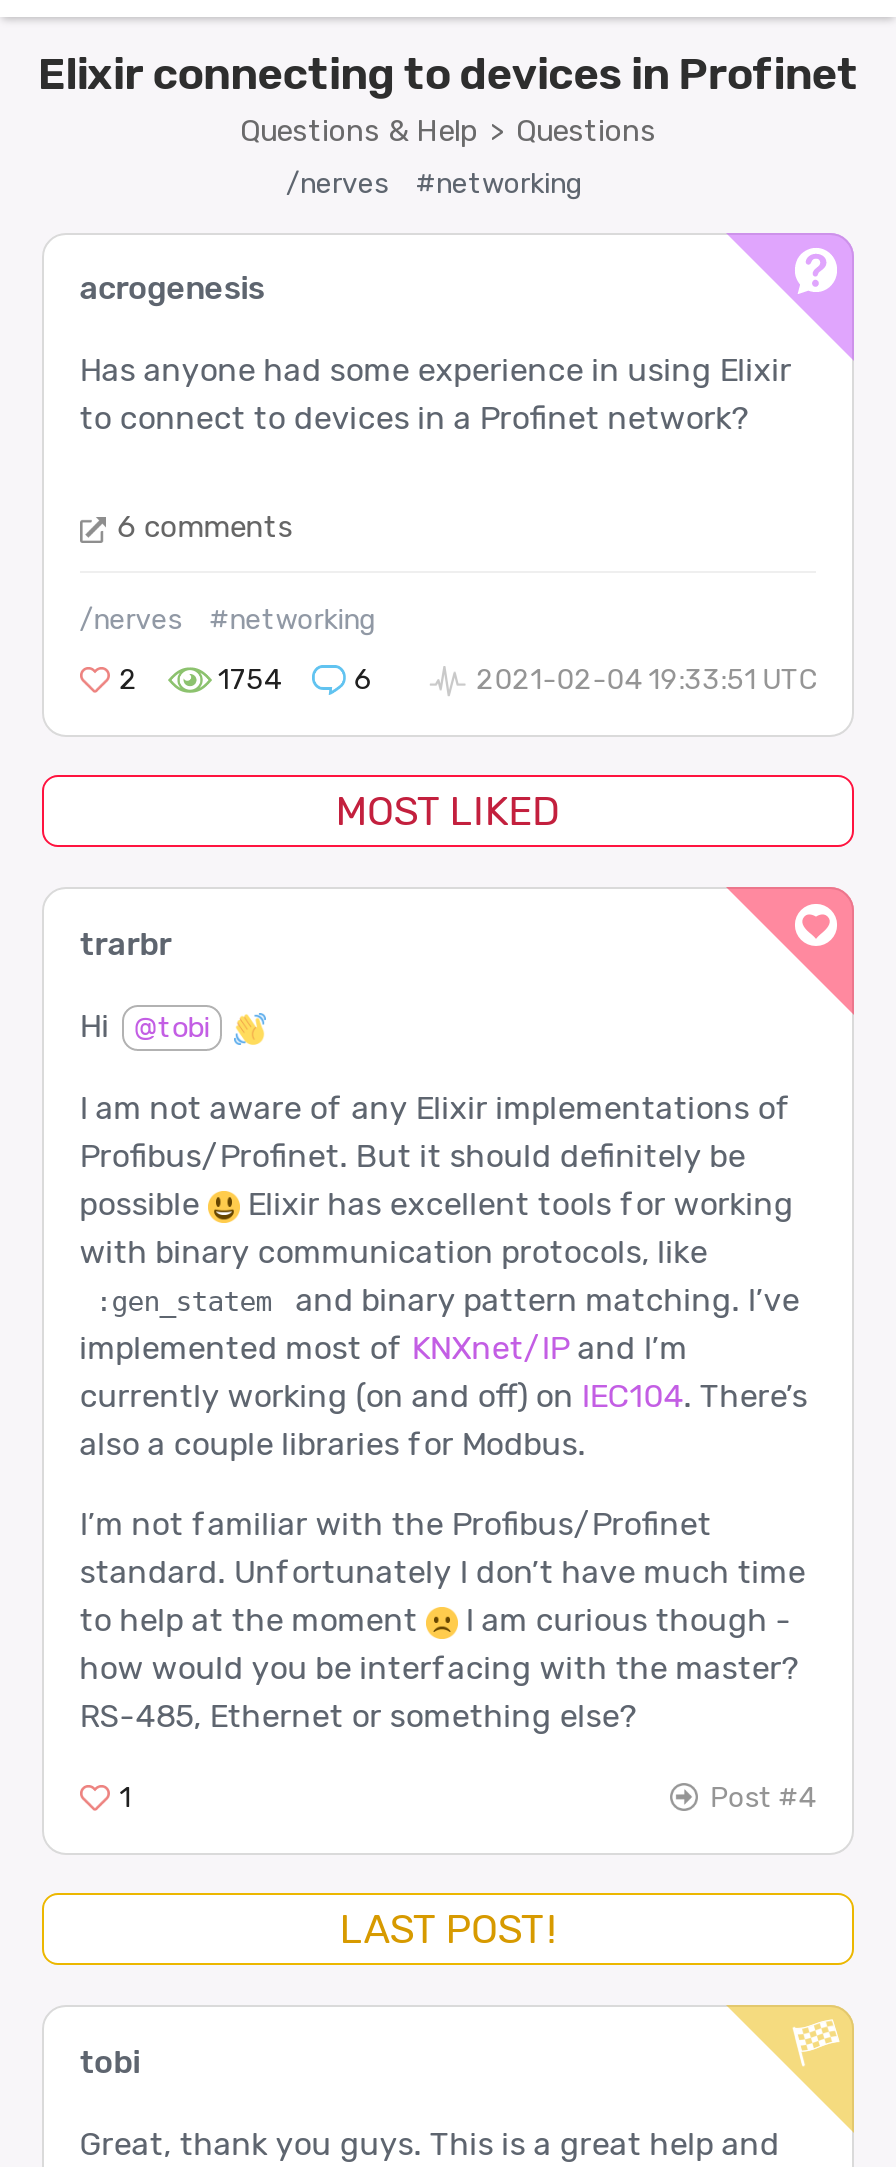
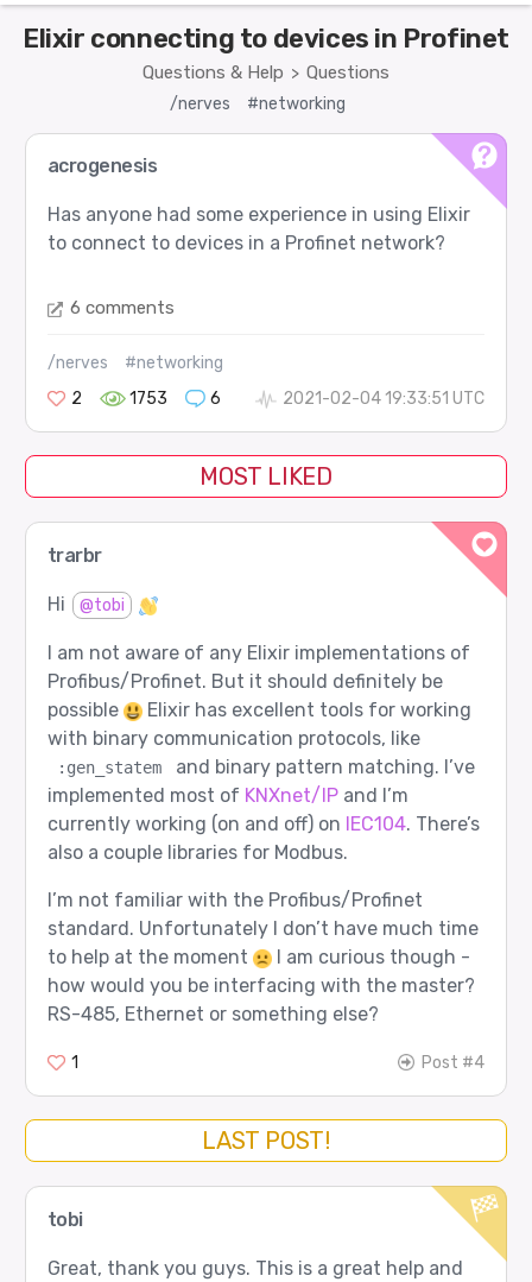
[218,663,282,697] 1754 -> [129,389,167,409] 1753

